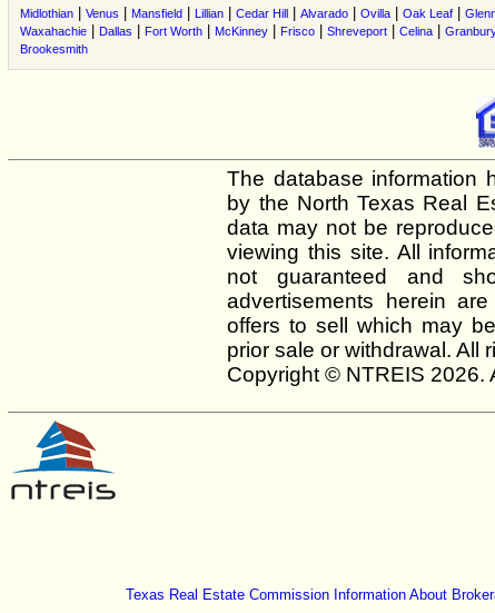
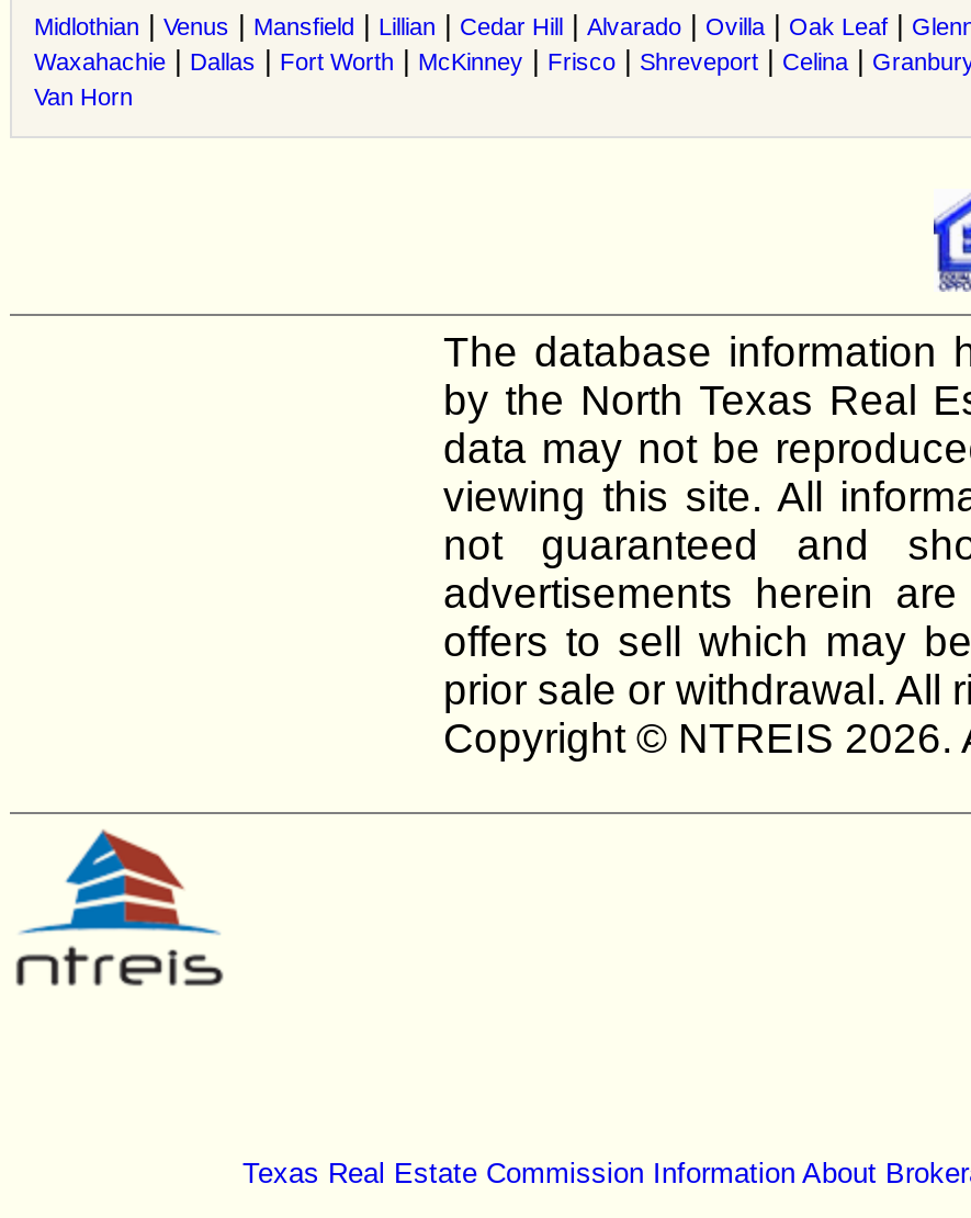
[20,42,88,56] Brookesmith -> [34,83,133,110] Van Horn

